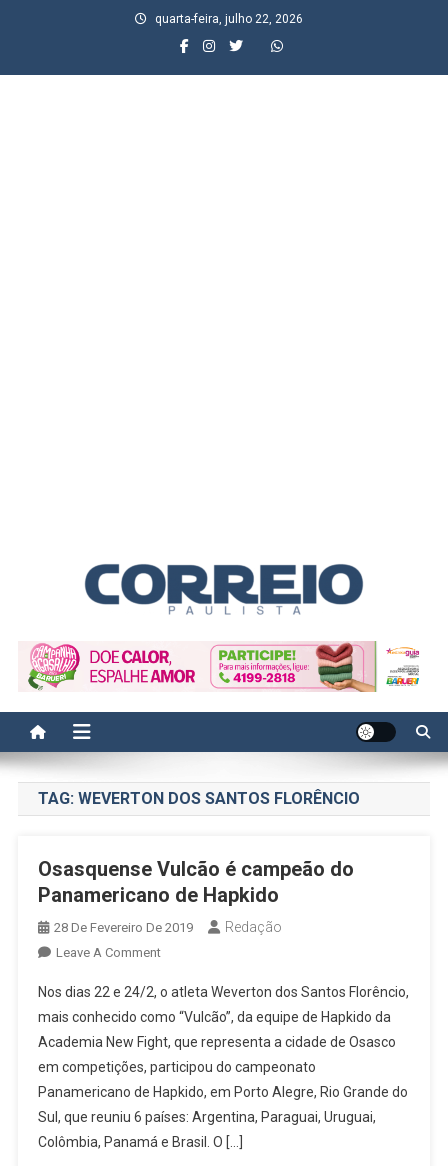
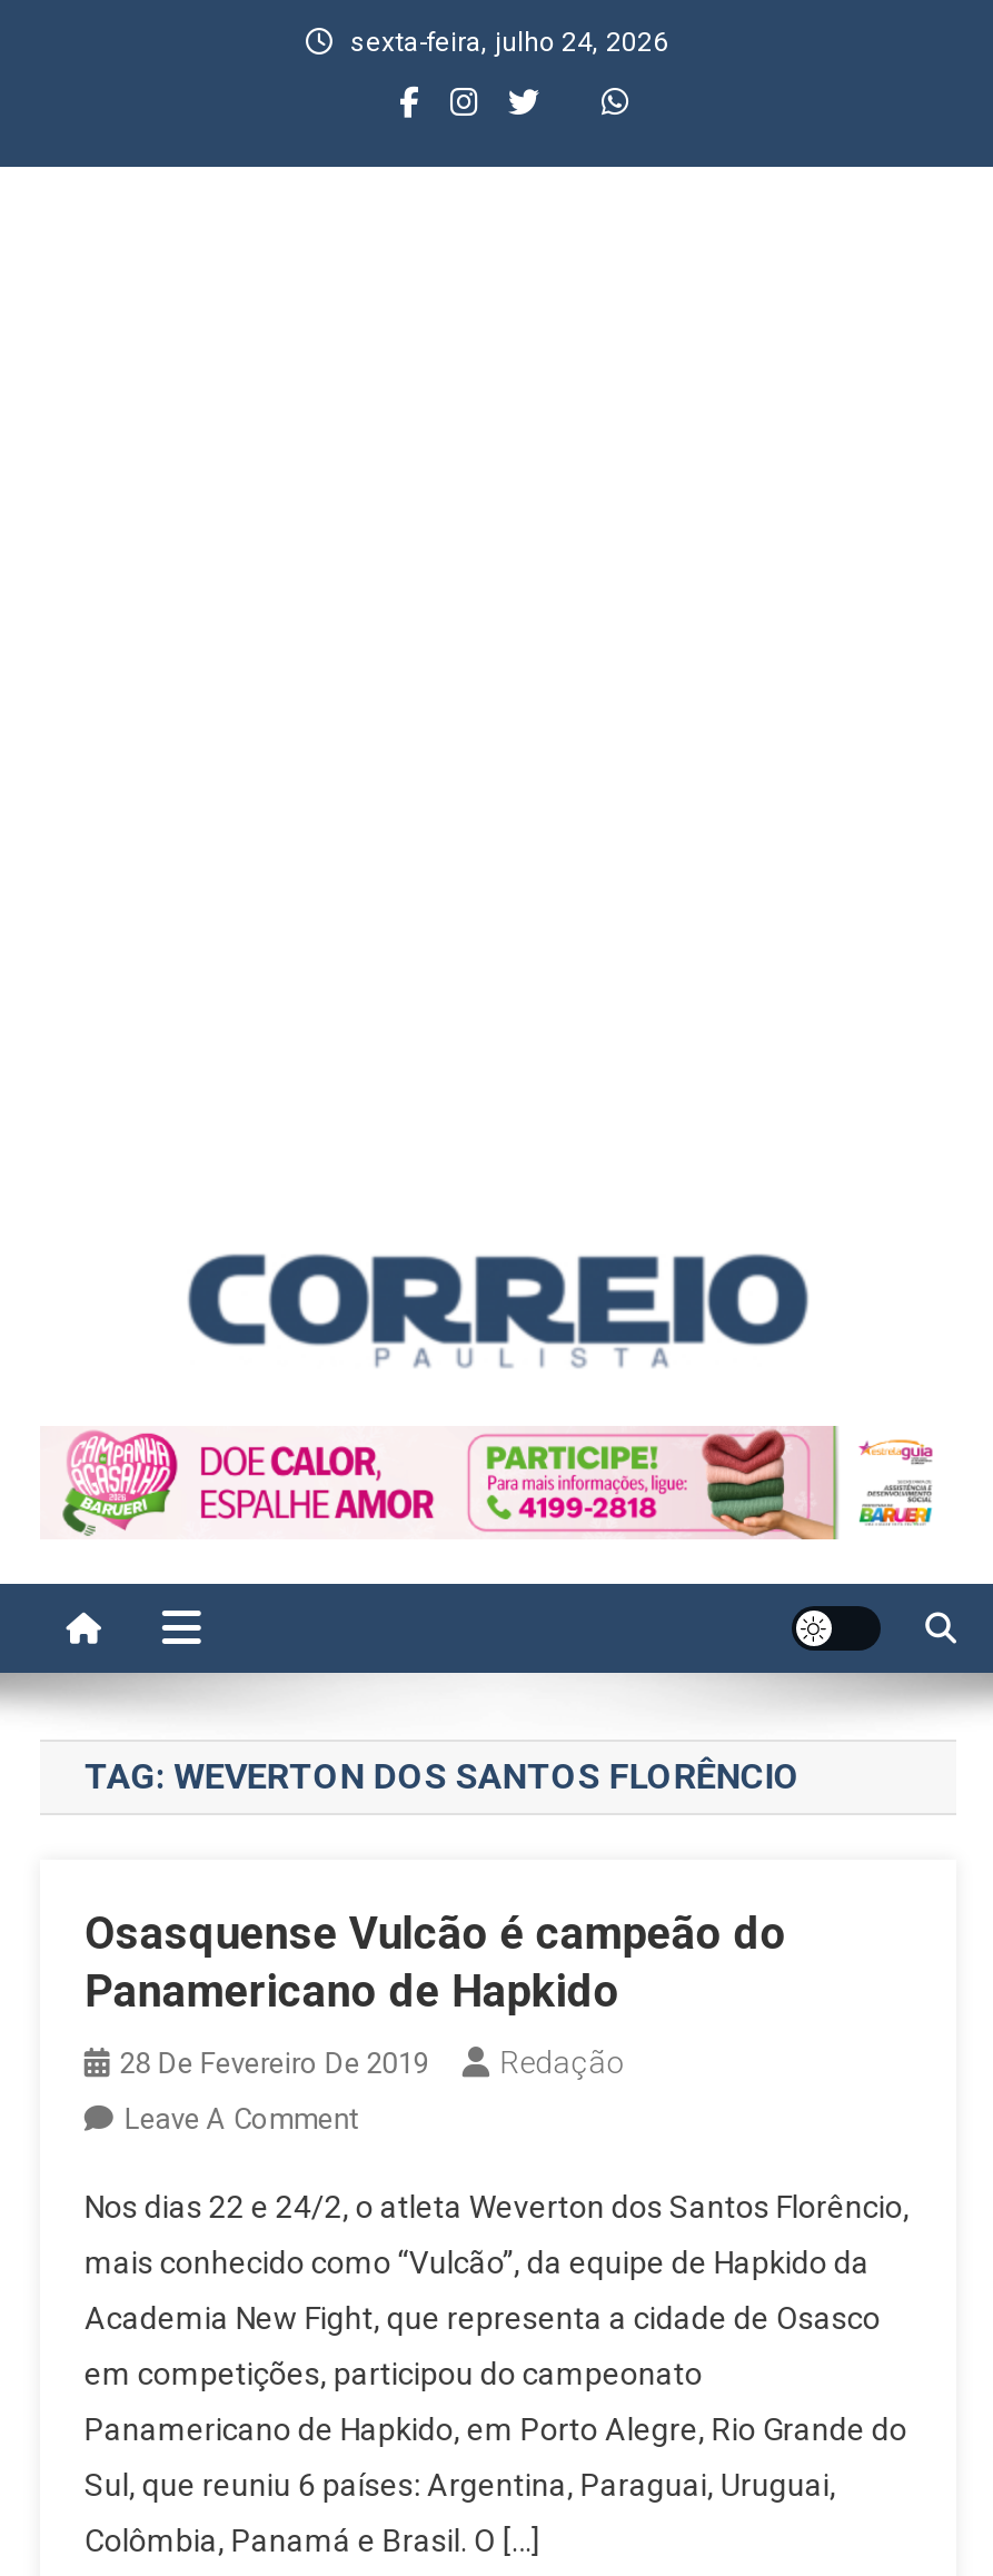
[155,12,303,26] quarta-feira, julho 22, 2026 -> [350,27,668,58] sexta-feira, julho 24, 2026

